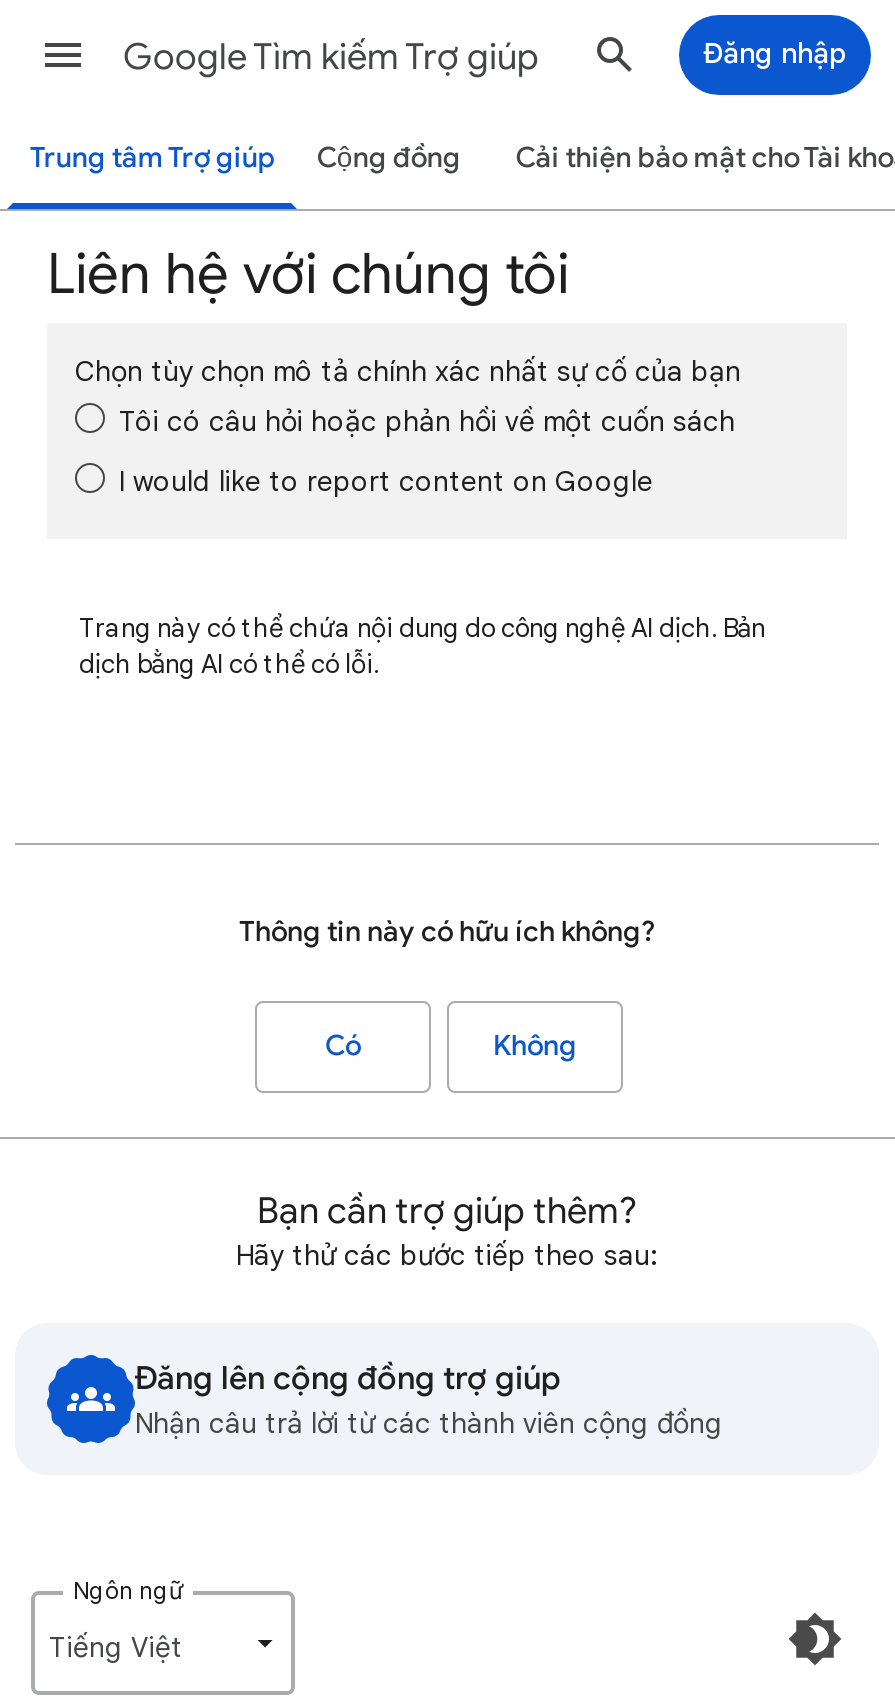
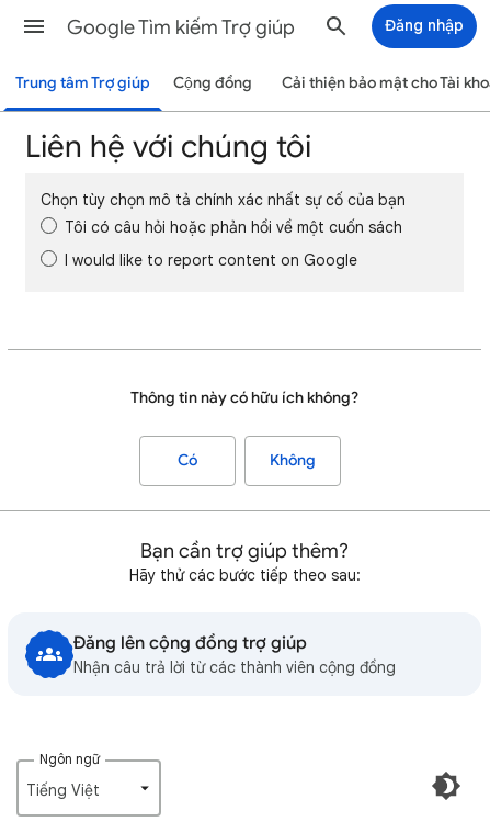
[79,611,765,681] Trang này có thể chứa nội dung do công nghệ AI dịch. Bản | dịch bằng AI có thể có lỗi. -> none

